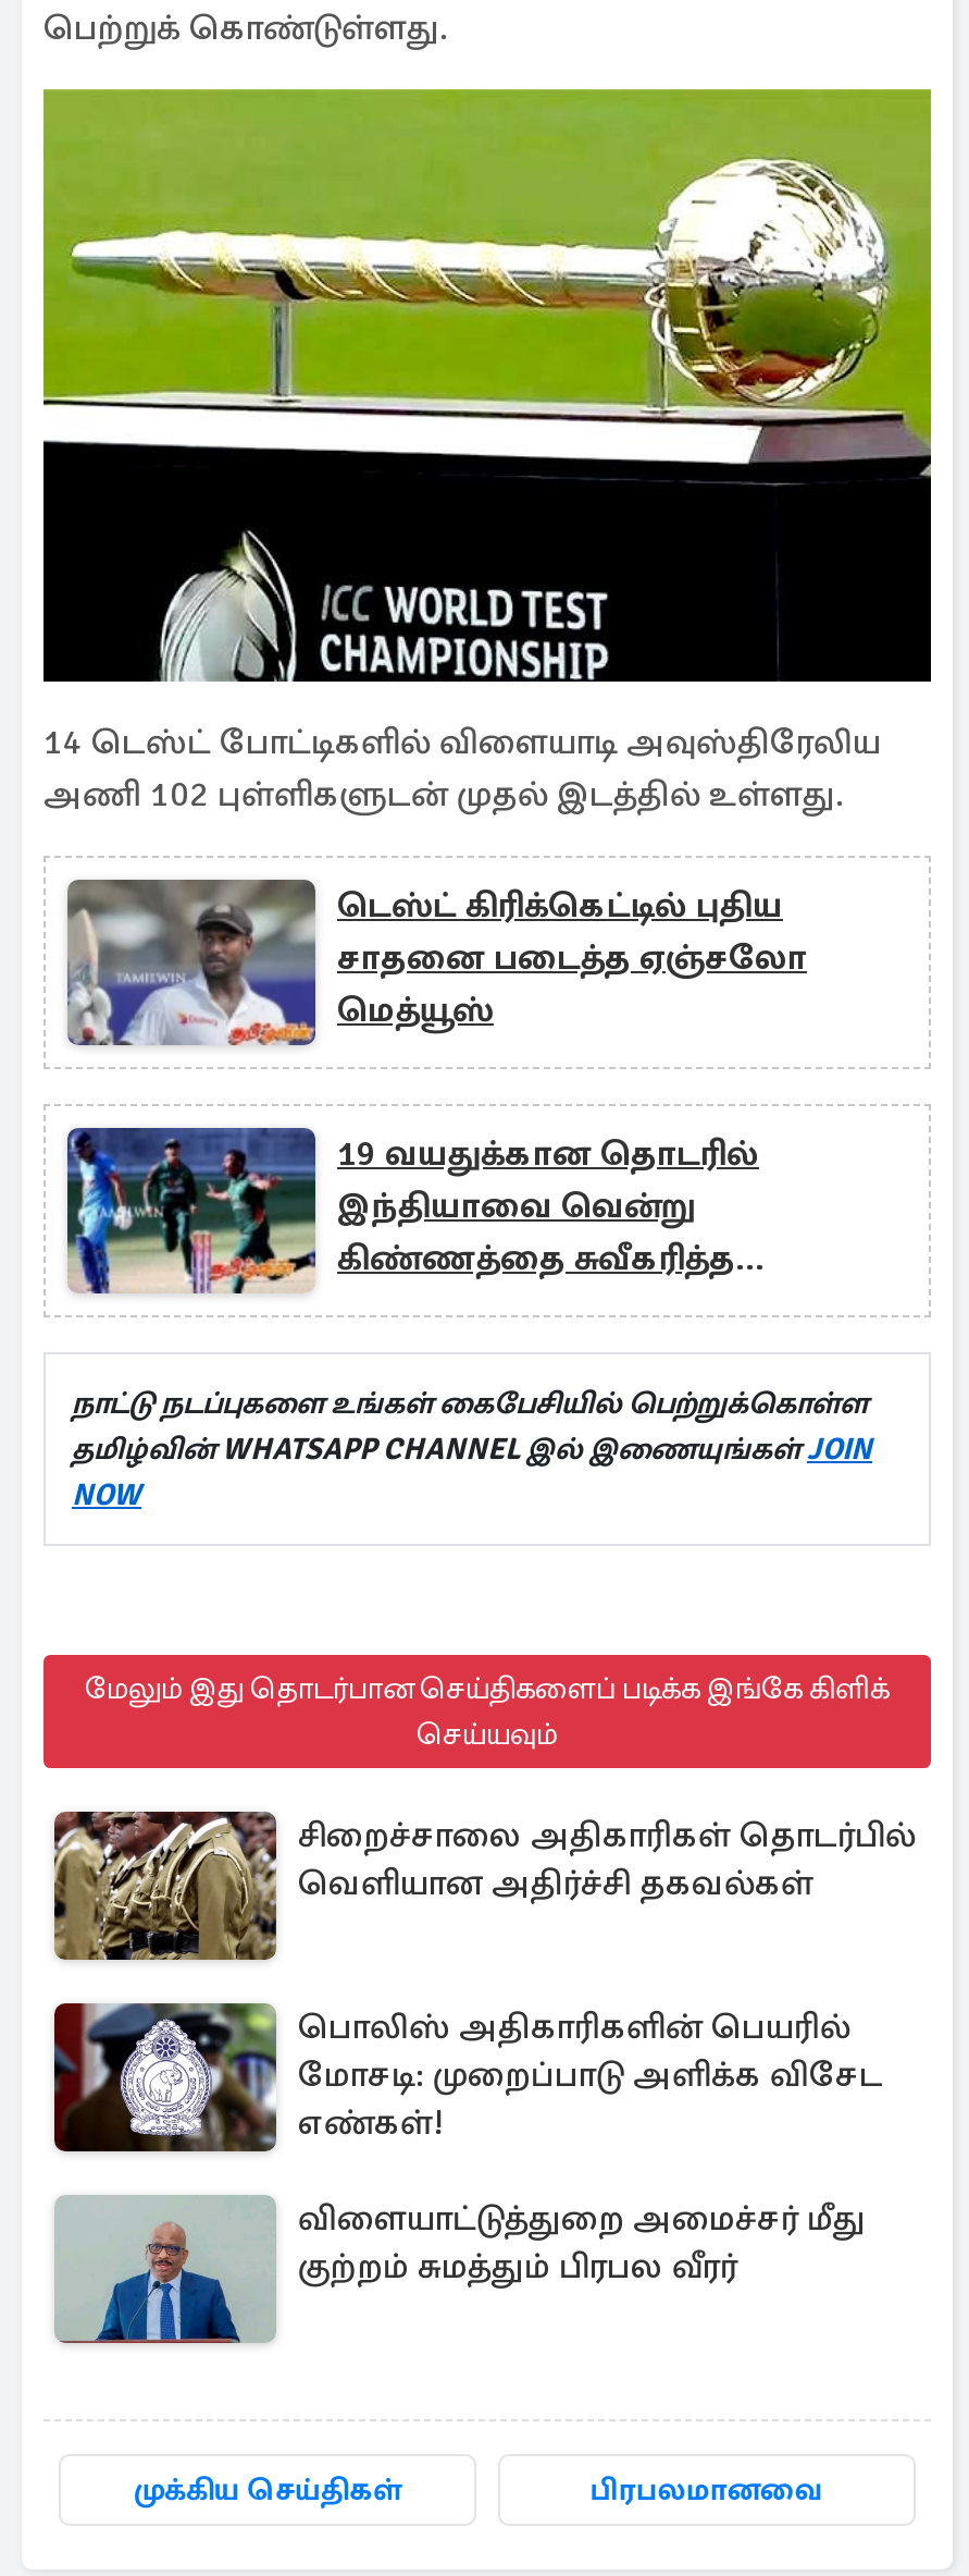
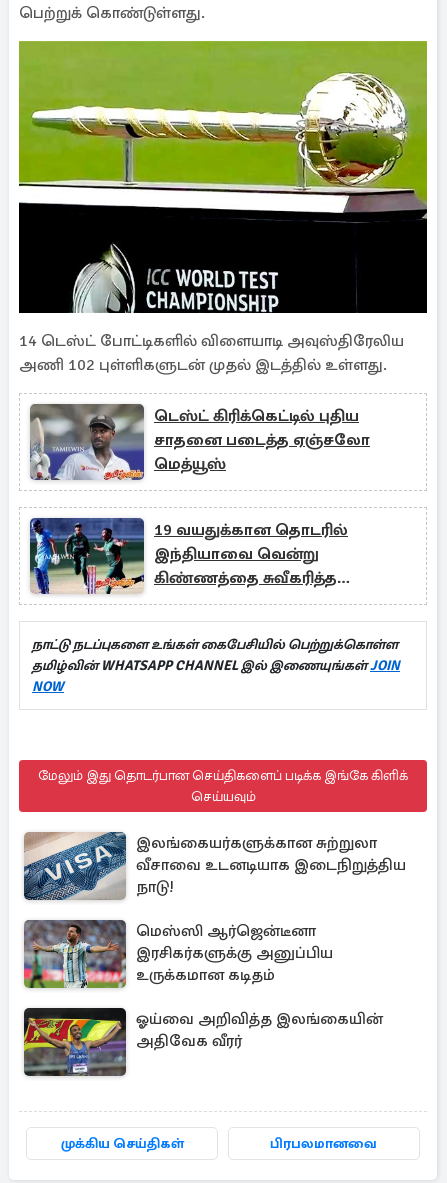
[52,1810,916,1960] [image] | சிறைச்சாலை அதிகாரிகள் தொடர்பில் | வெளியான அதிர்ச்சி தகவல்கள் -> [23,832,406,901] [image] | இலங்கையர்களுக்கான சுற்றுலா | வீசாவை உடனடியாக இடைநிறுத்திய | நாடு!
[52,2001,883,2154] [image] | பொலிஸ் அதிகாரிகளின் பெயரில் | மோசடி: முறைப்பாடு அளிக்க விசேட | எண்கள்! -> [23,919,333,989] [image] | மெஸ்ஸி ஆர்ஜென்டீனா | இரசிகர்களுக்கு அனுப்பிய | உருக்கமான கடிதம்
[54,2195,866,2345] [image] | விளையாட்டுத்துறை அமைச்சர் மீது | குற்றம் சுமத்தும் பிரபல வீரர் -> [23,1007,383,1077] [image] | ஓய்வை அறிவித்த இலங்கையின் | அதிவேக வீரர்

